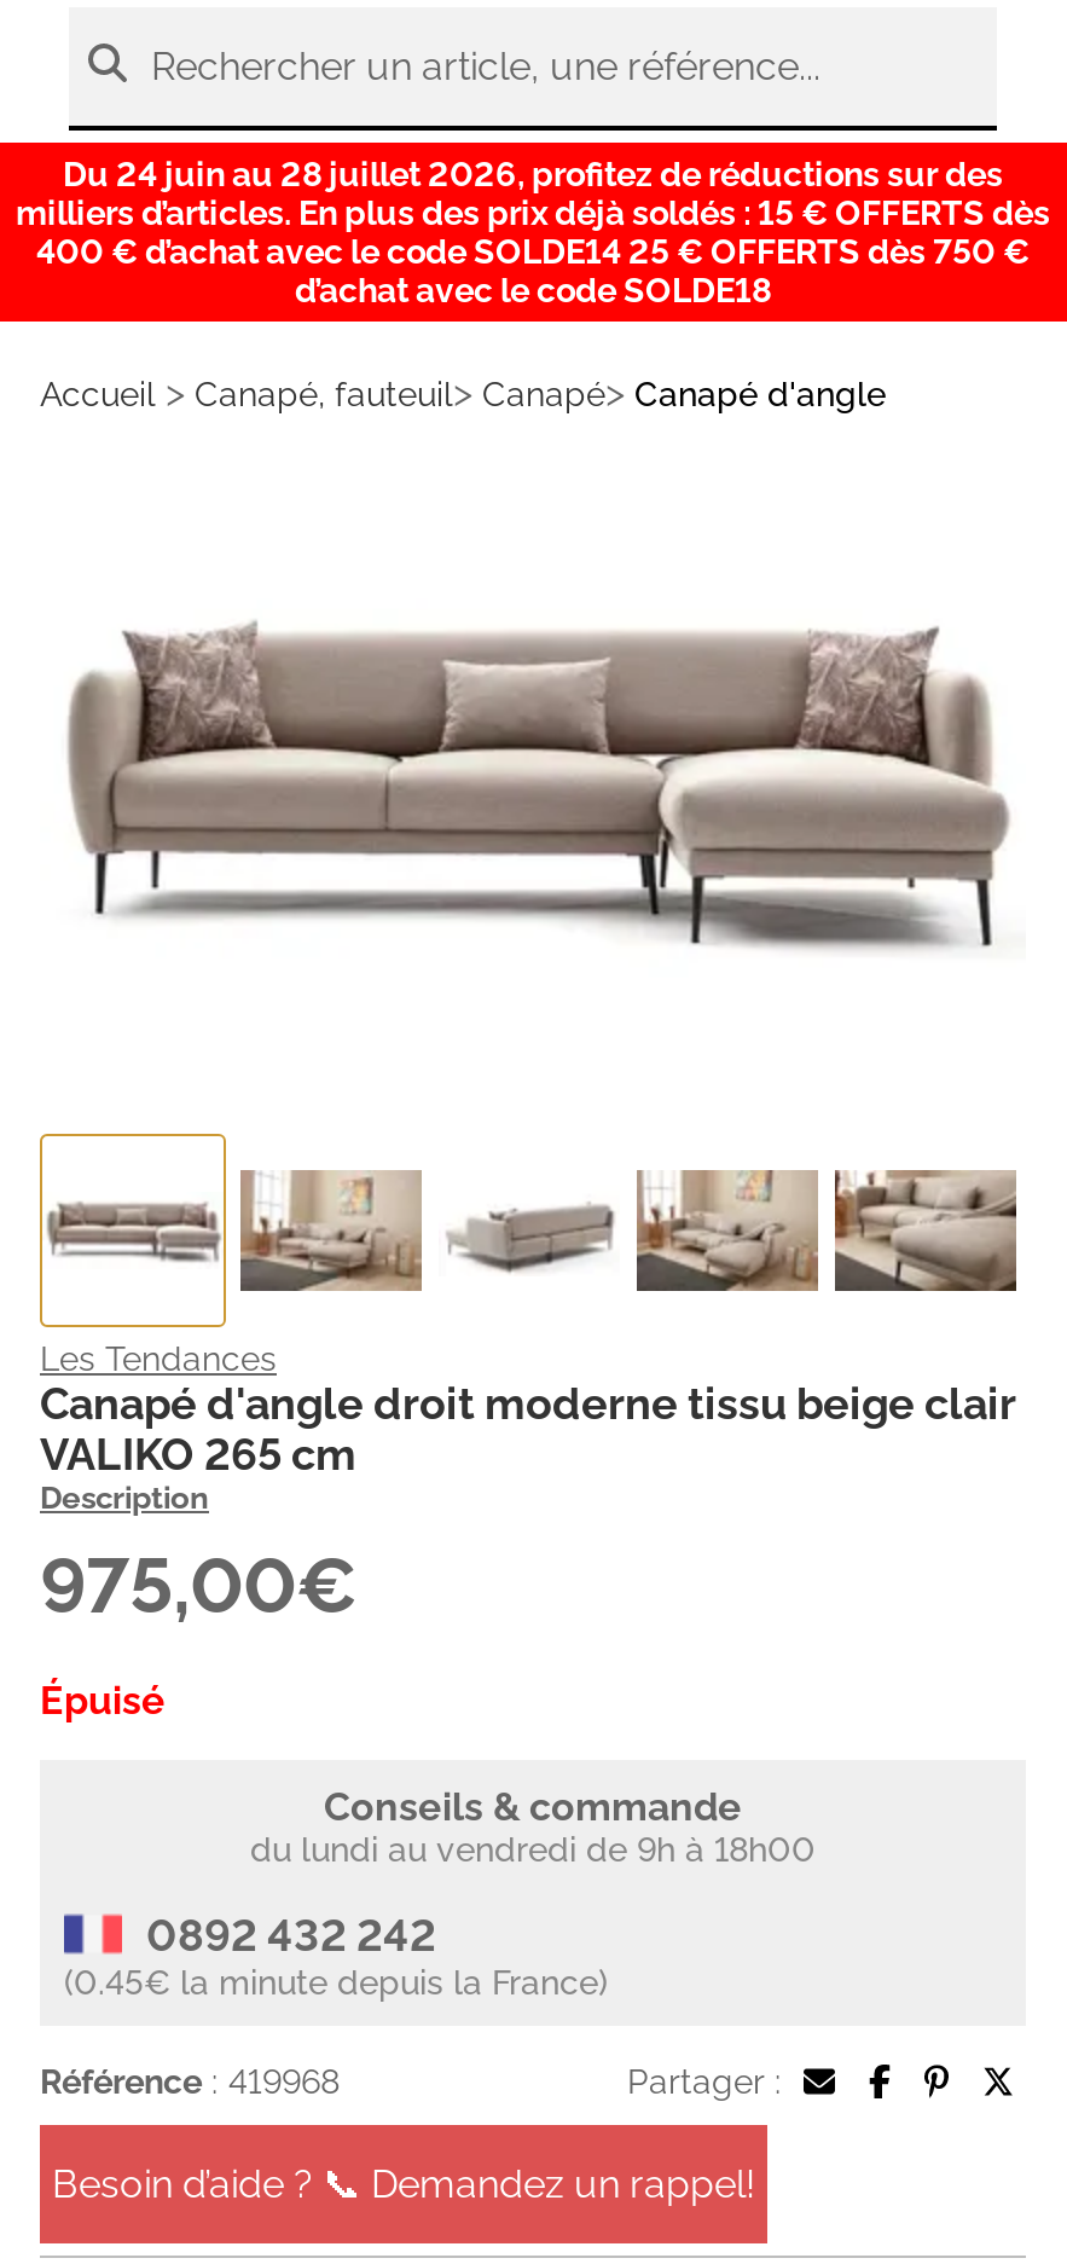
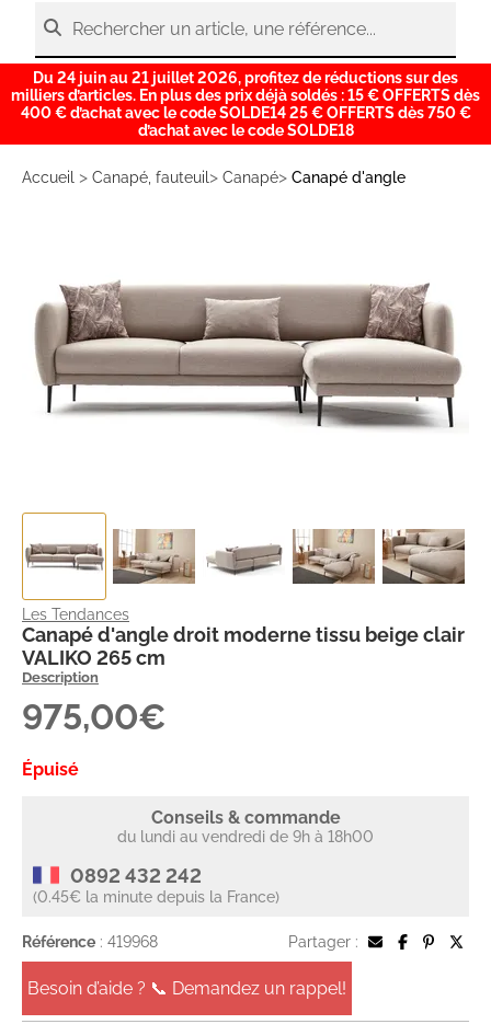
[63,155,1003,193] Du 24 juin au 28 juillet 2026, profitez de réductions sur des -> [33,69,458,87] Du 24 juin au 21 juillet 2026, profitez de réductions sur des

